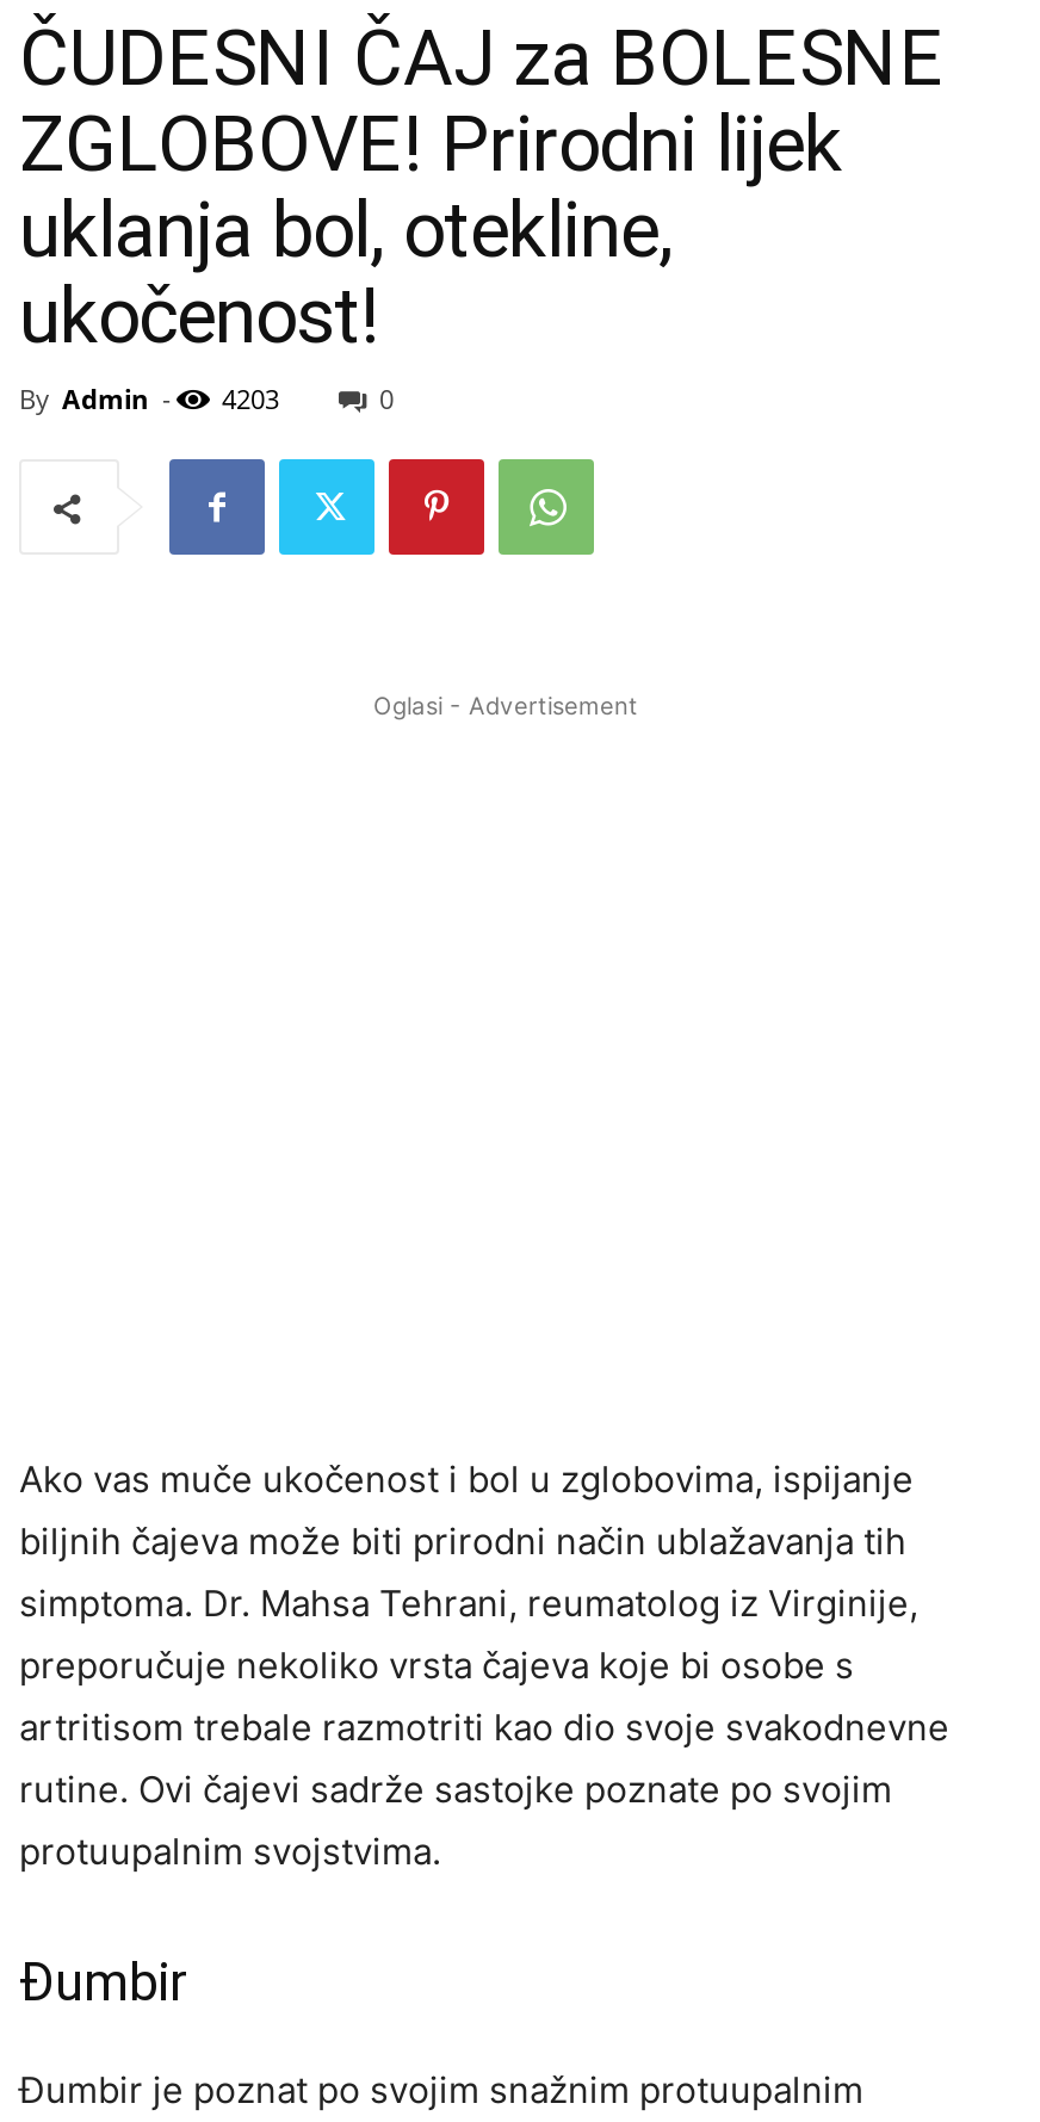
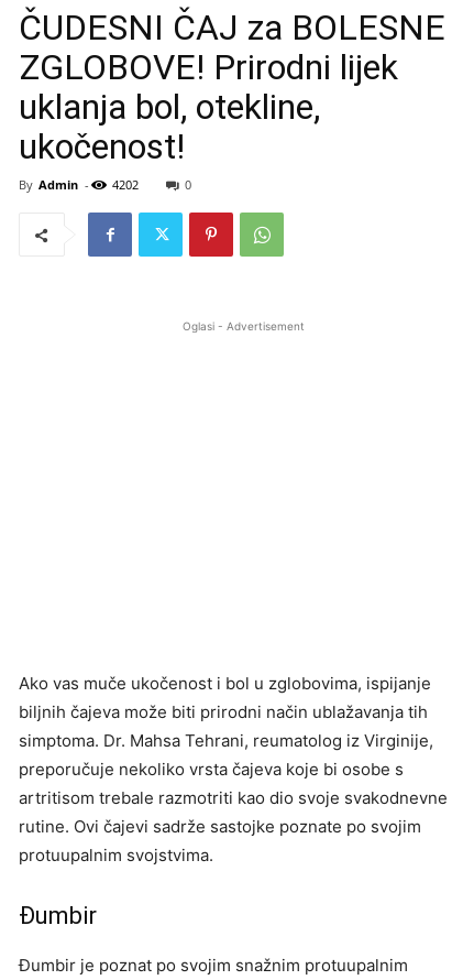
[19,381,279,416] By Admin - 4203 -> [19,176,139,193] By Admin - 4202

